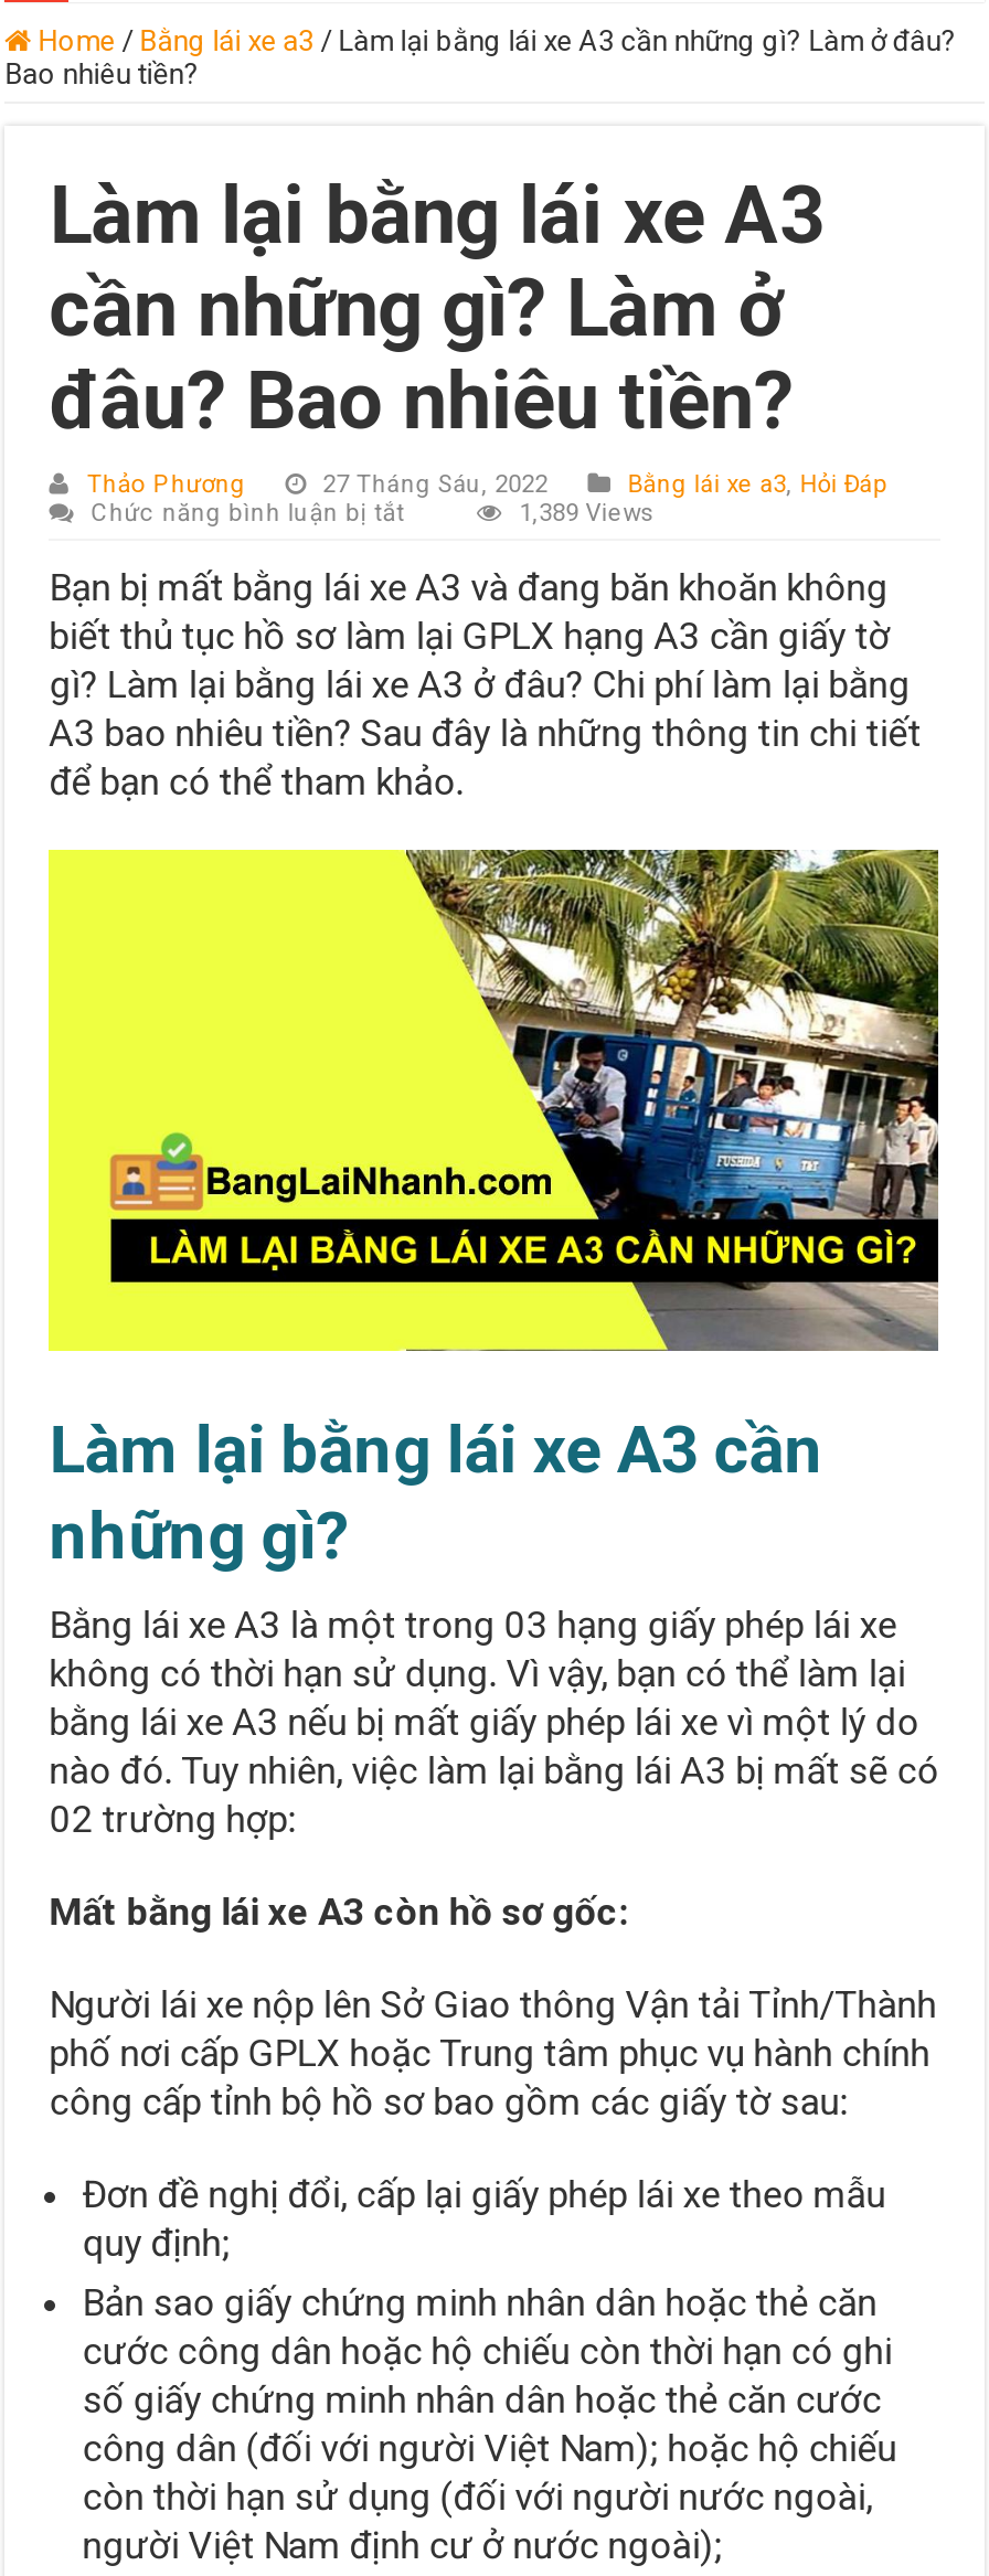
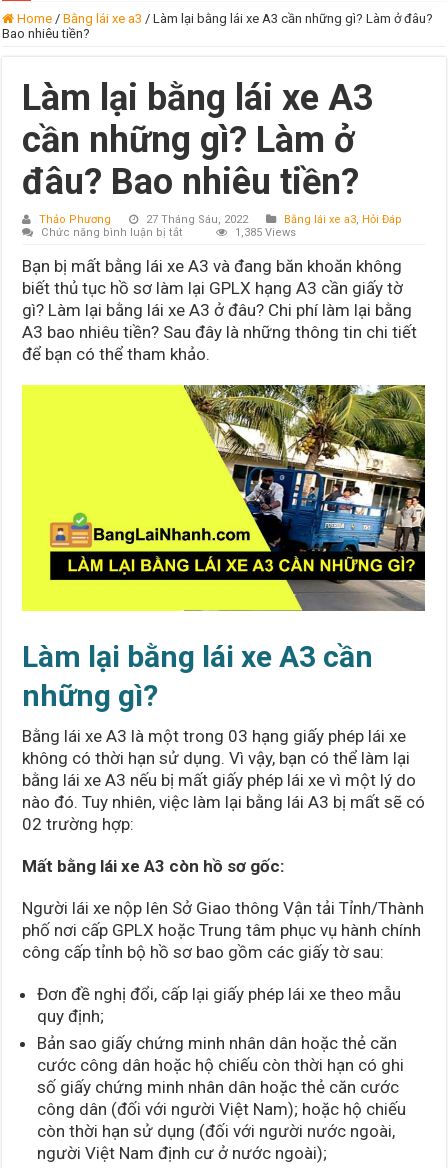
[519,498,654,527] 1,389 Views -> [235,226,296,239] 1,385 Views

